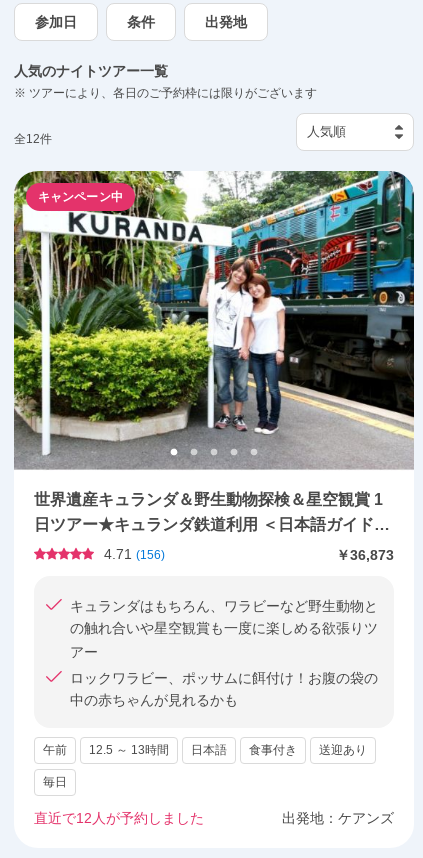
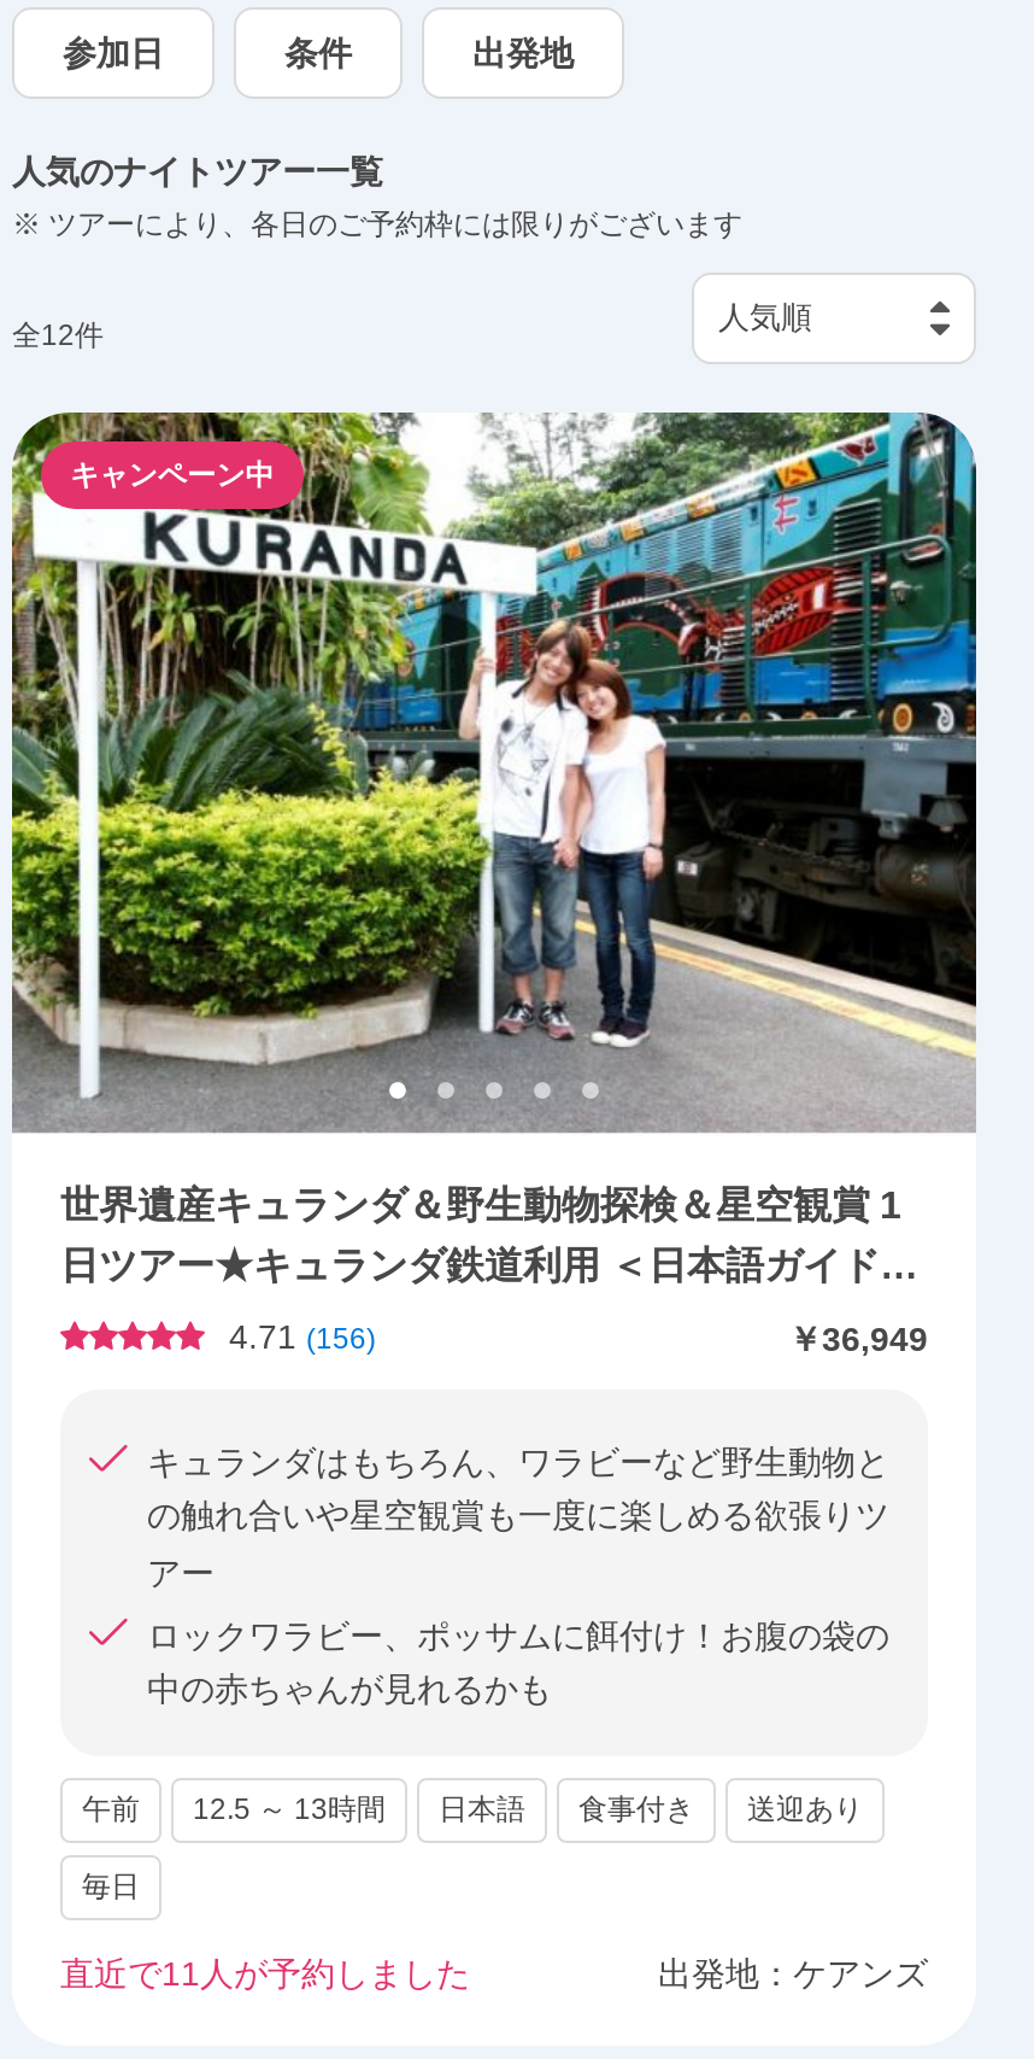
[336,547,394,563] ￥36,873 -> [788,1320,928,1358] ￥36,949
[34,810,204,826] 直近で12人が予約しました -> [60,1954,470,1993] 直近で11人が予約しました

